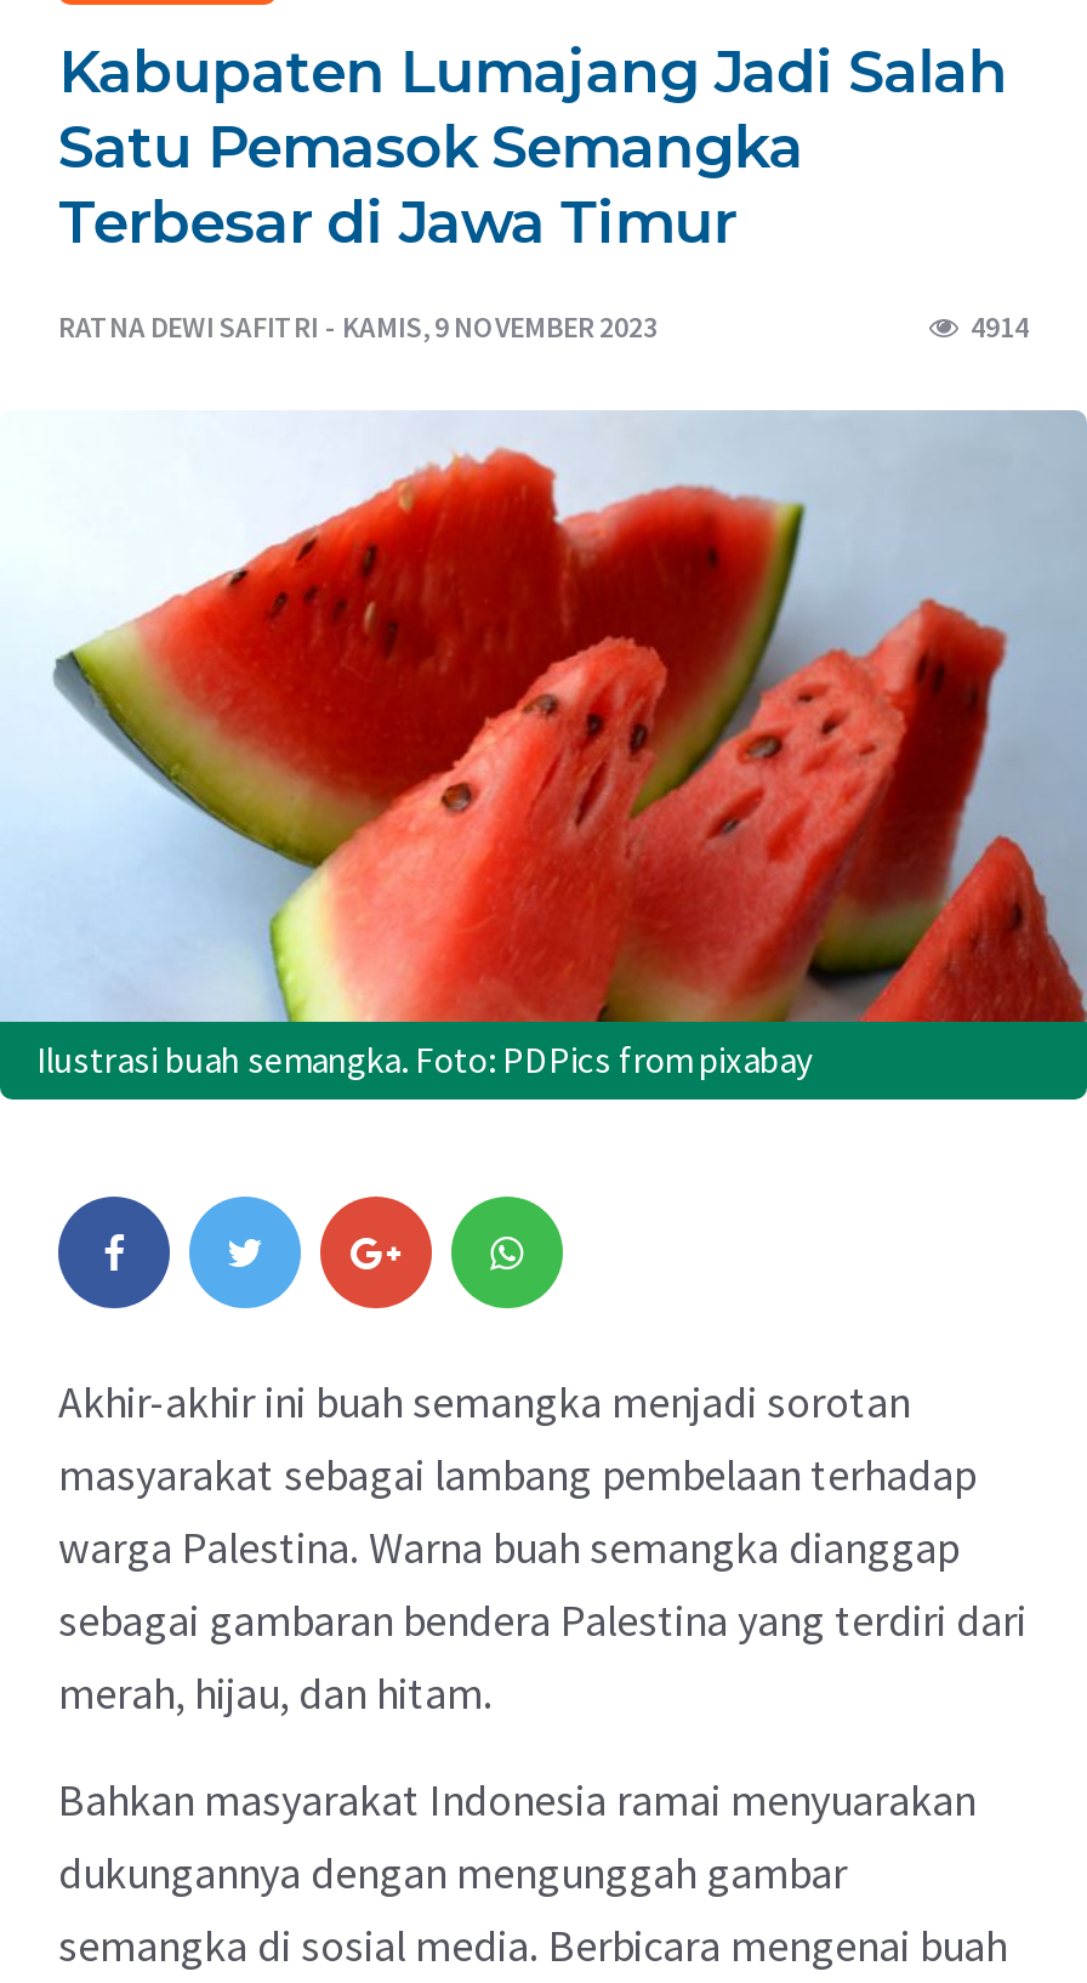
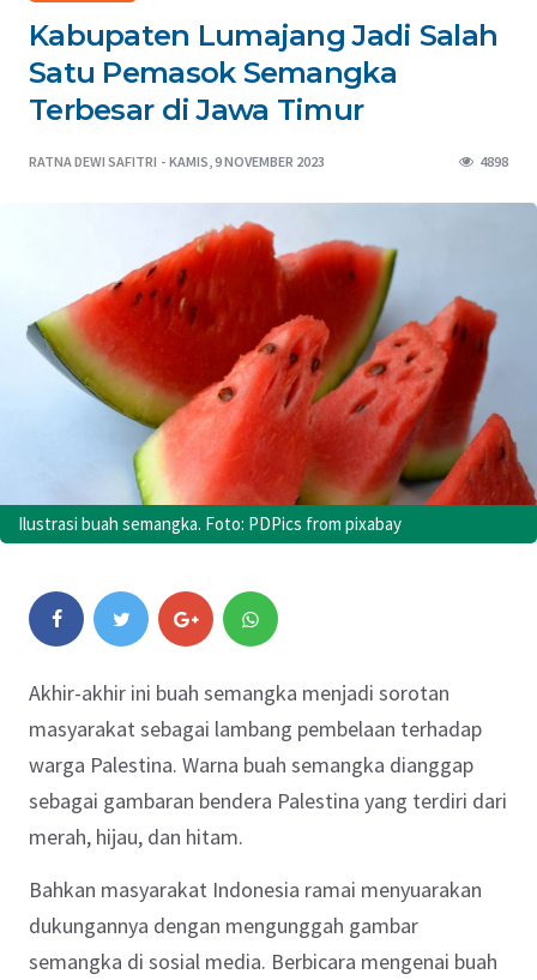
[971,308,1029,345] 4914 -> [479,152,508,170] 4898

